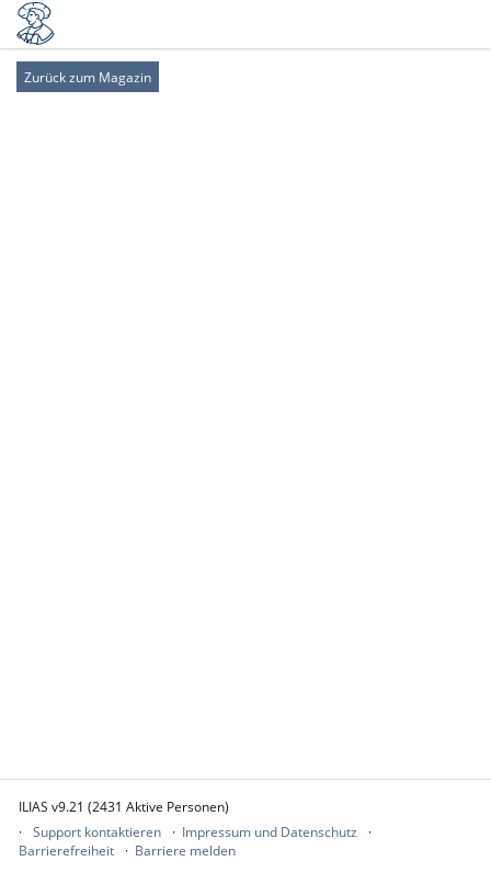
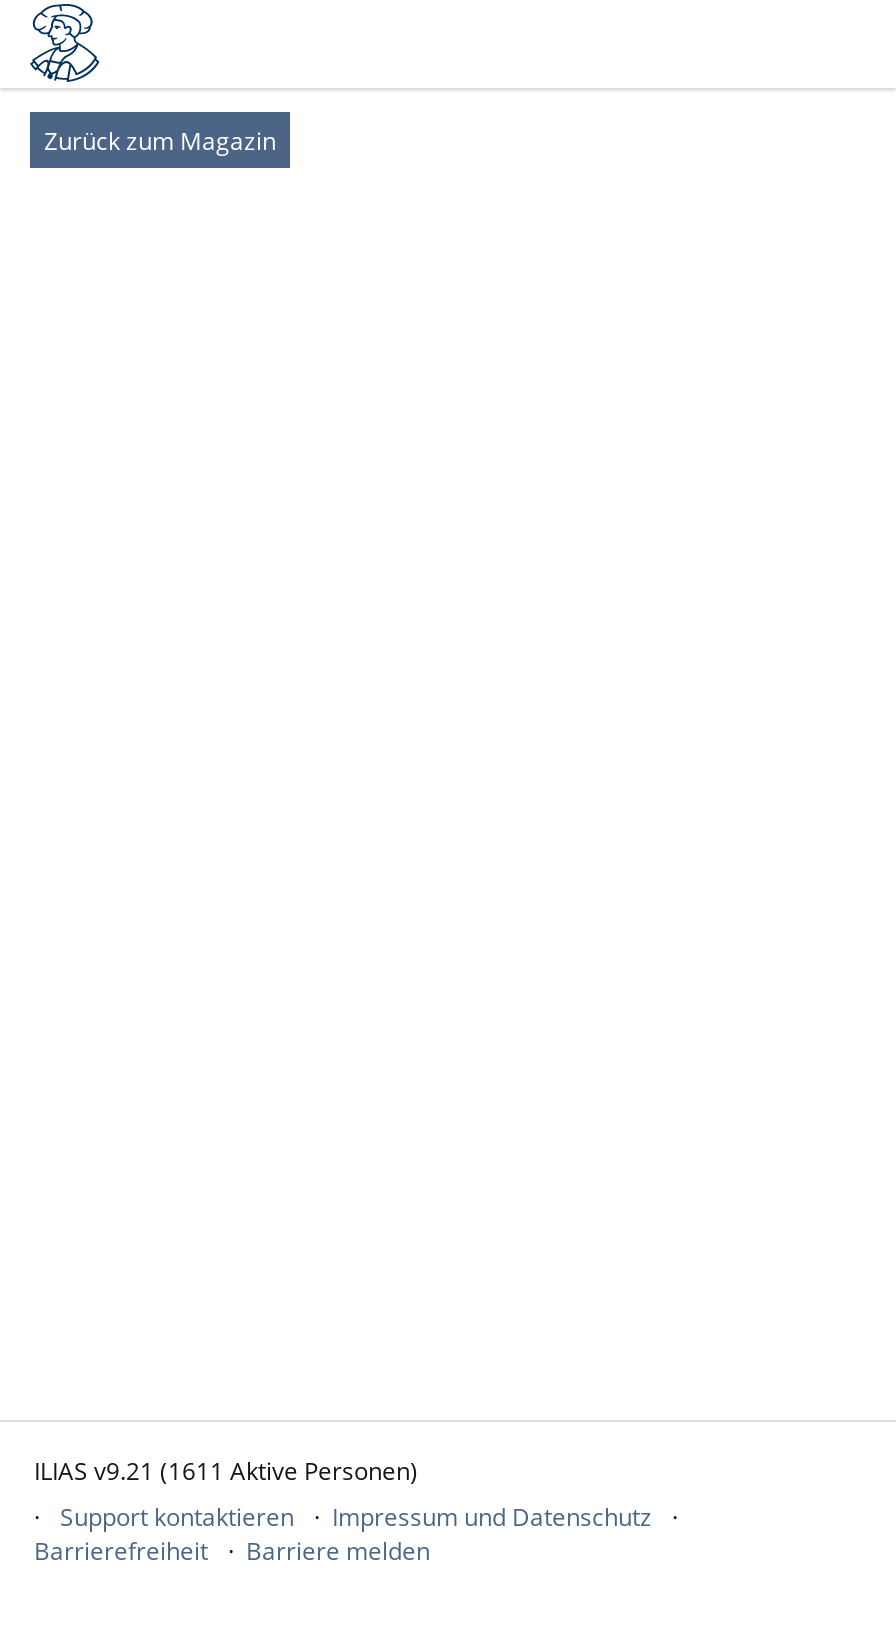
[19,797,229,816] ILIAS v9.21 (2431 Aktive Personen) -> [34,1454,418,1488] ILIAS v9.21 (1611 Aktive Personen)

